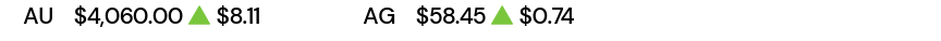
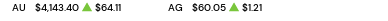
[74,2,183,30] $4,060.00 -> [35,1,79,14] $4,143.40
[216,2,260,30] $8.11 -> [95,1,121,14] $64.11
[416,2,486,30] $58.45 -> [192,1,226,14] $60.05
[519,2,574,30] $0.74 -> [242,1,262,14] $1.21

